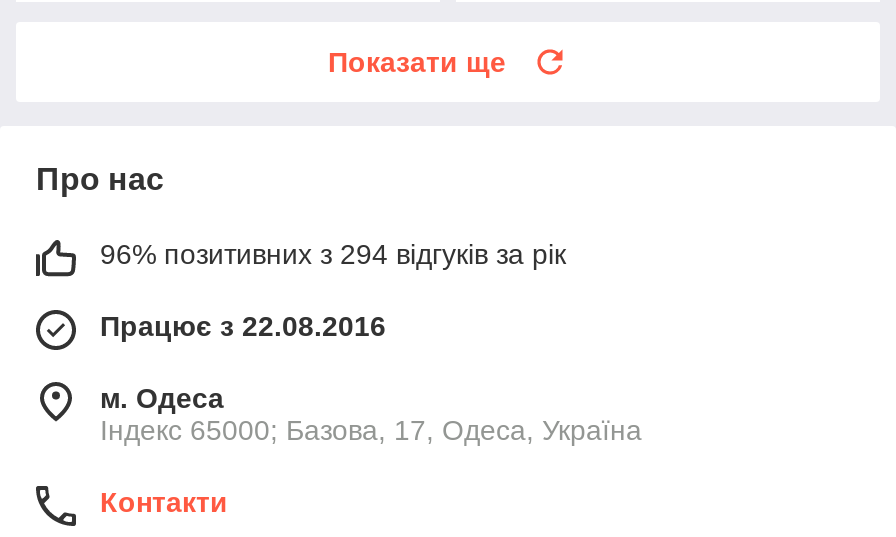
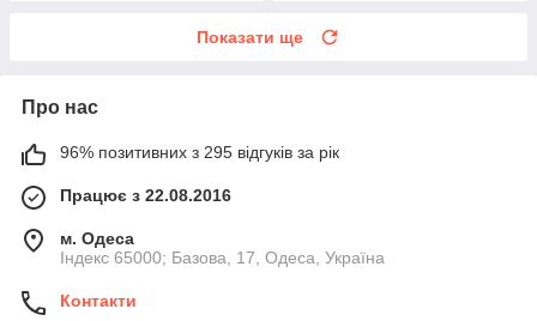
[100,238,566,270] 96% позитивних з 294 відгуків за рік -> [60,142,339,161] 96% позитивних з 295 відгуків за рік

